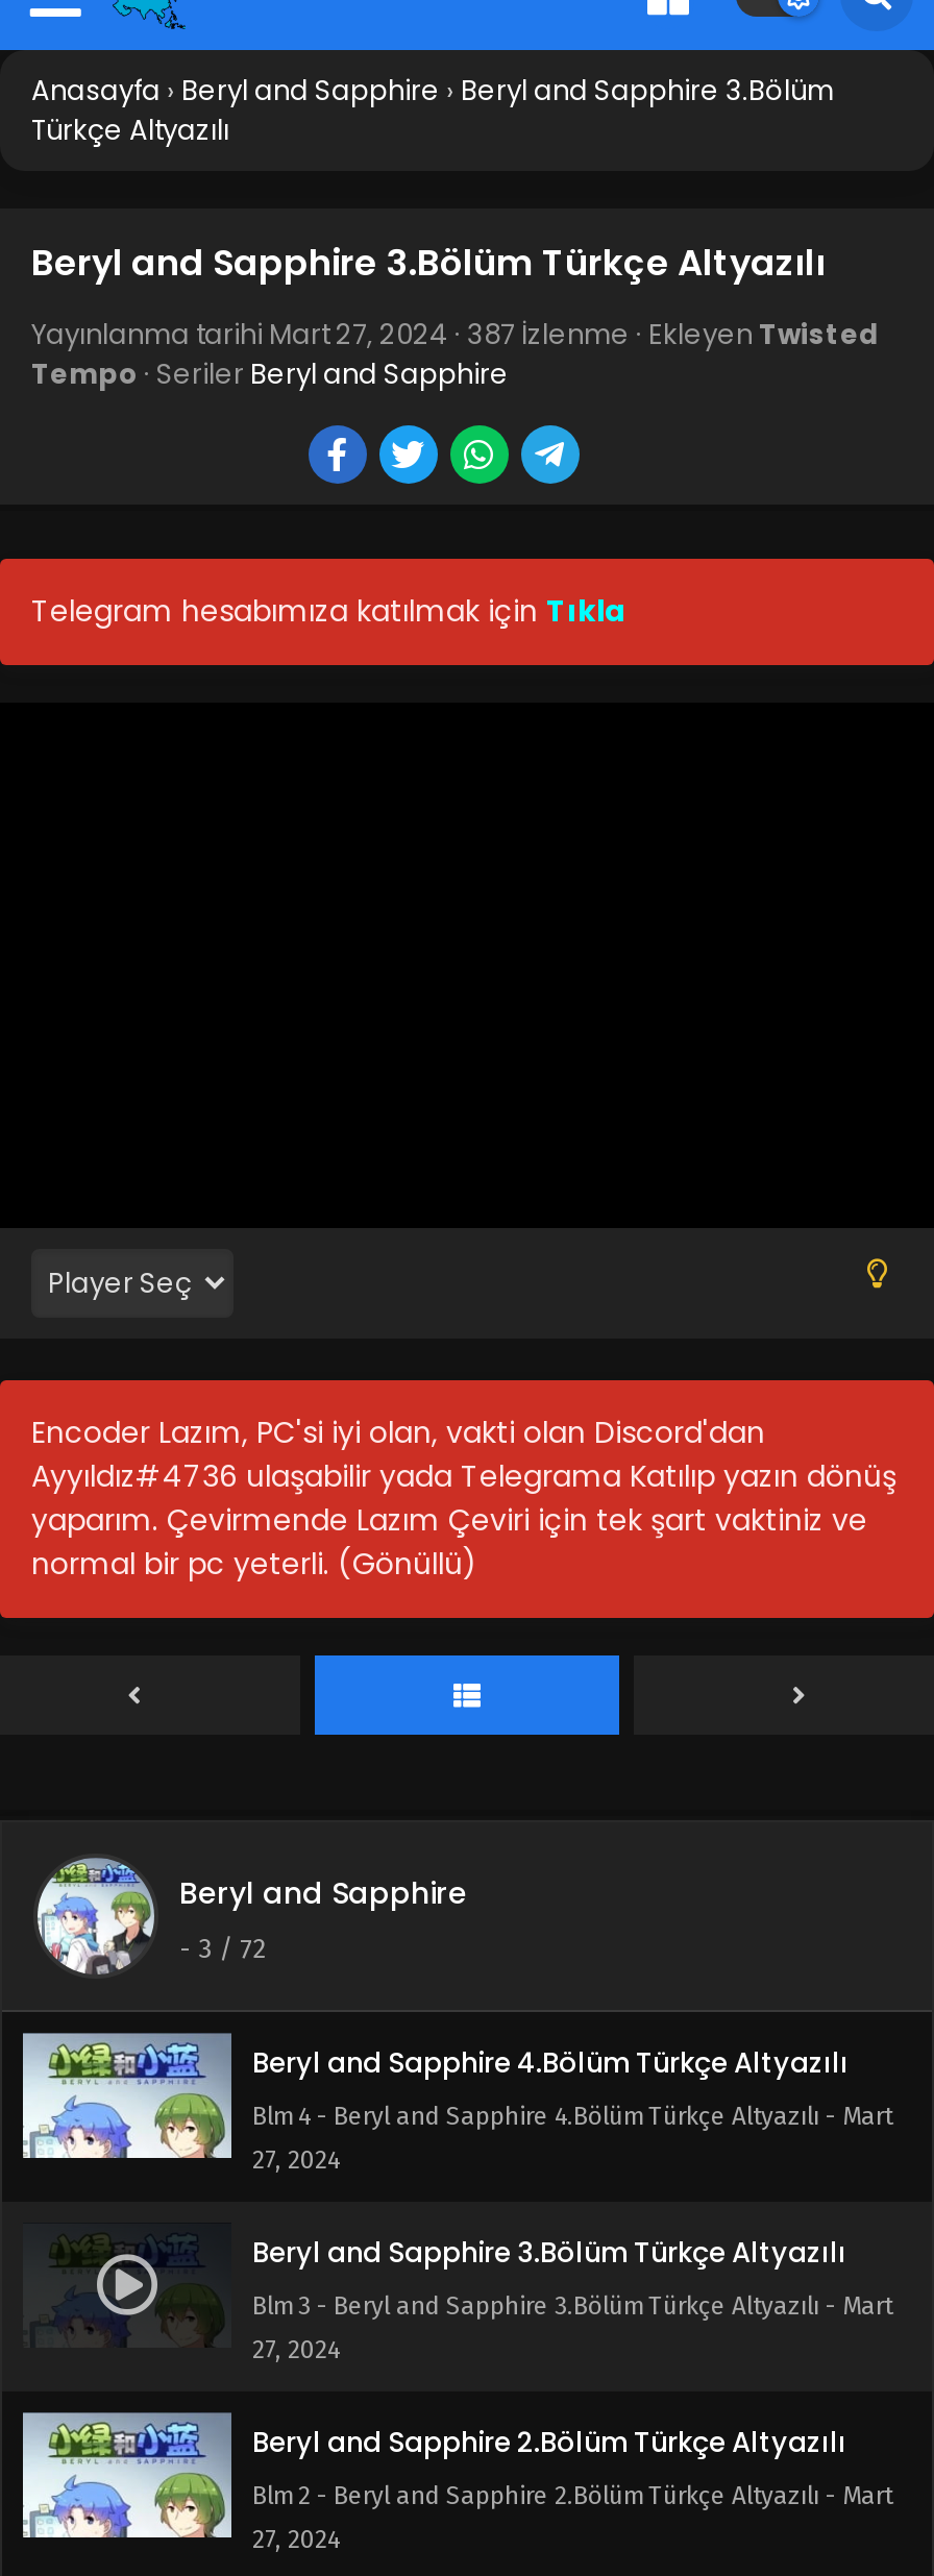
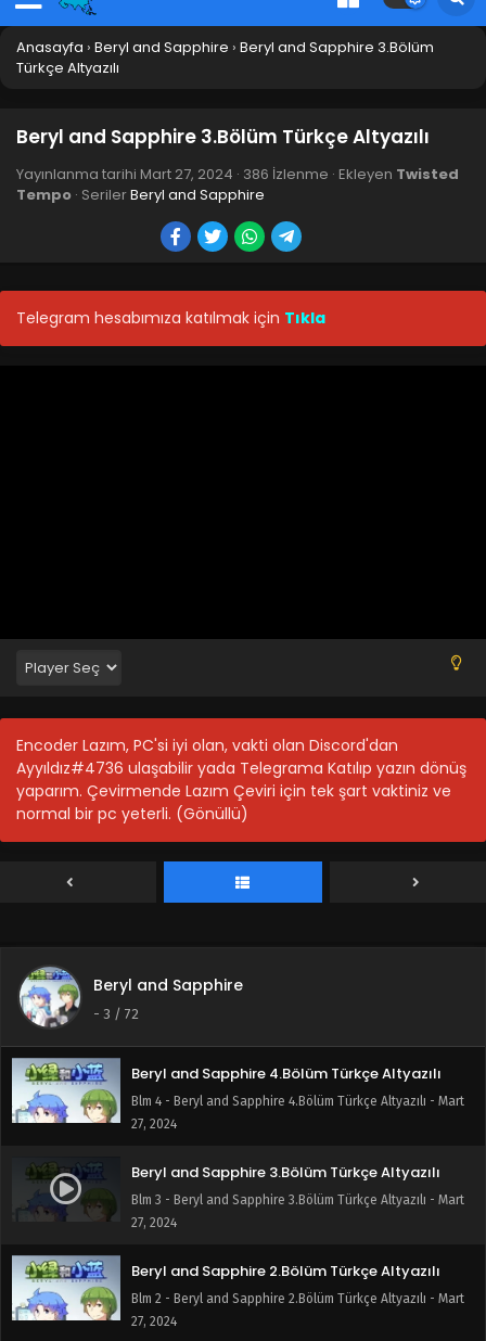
[31,315,880,354] Yayınlanma tarihi Mart 27, 2024 · 387 İzlenme · Ekleyen Twisted -> [16,164,459,184] Yayınlanma tarihi Mart 27, 2024 · 386 İzlenme · Ekleyen Twisted

